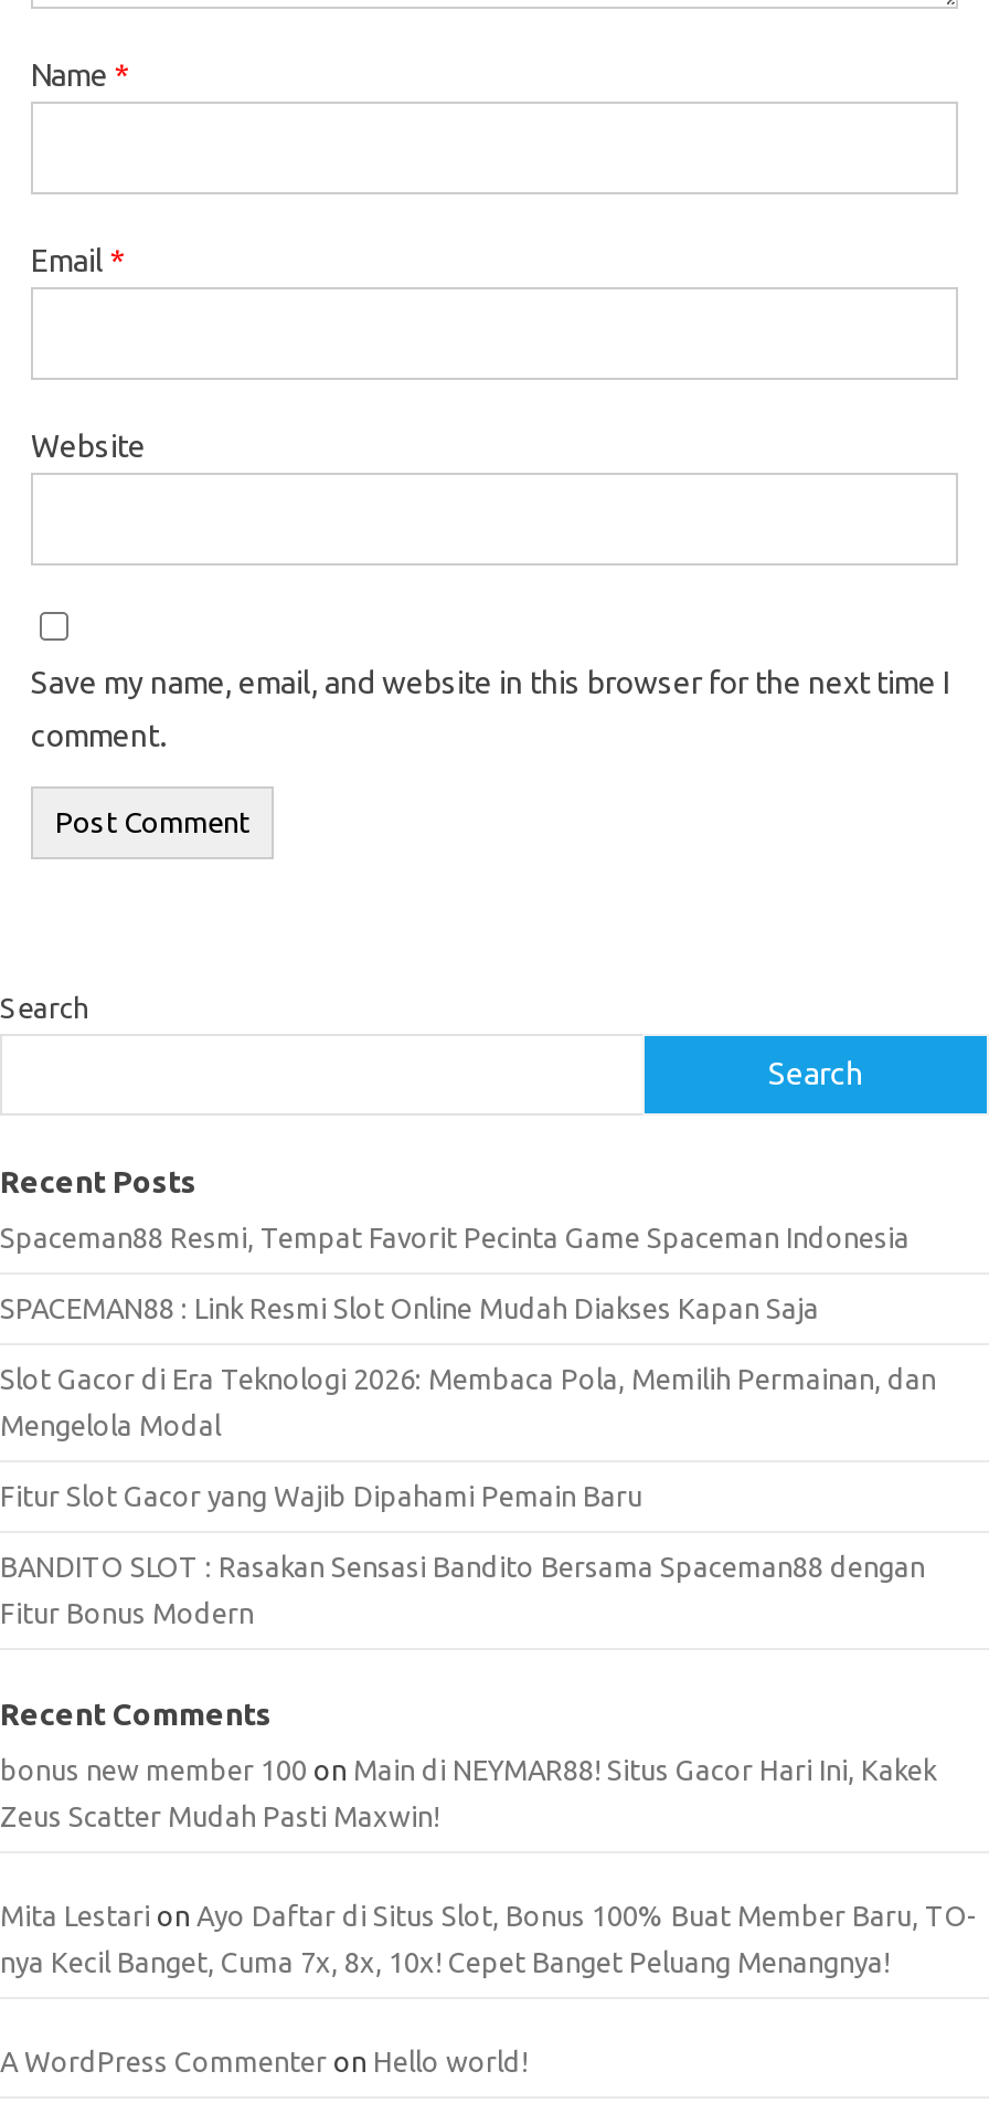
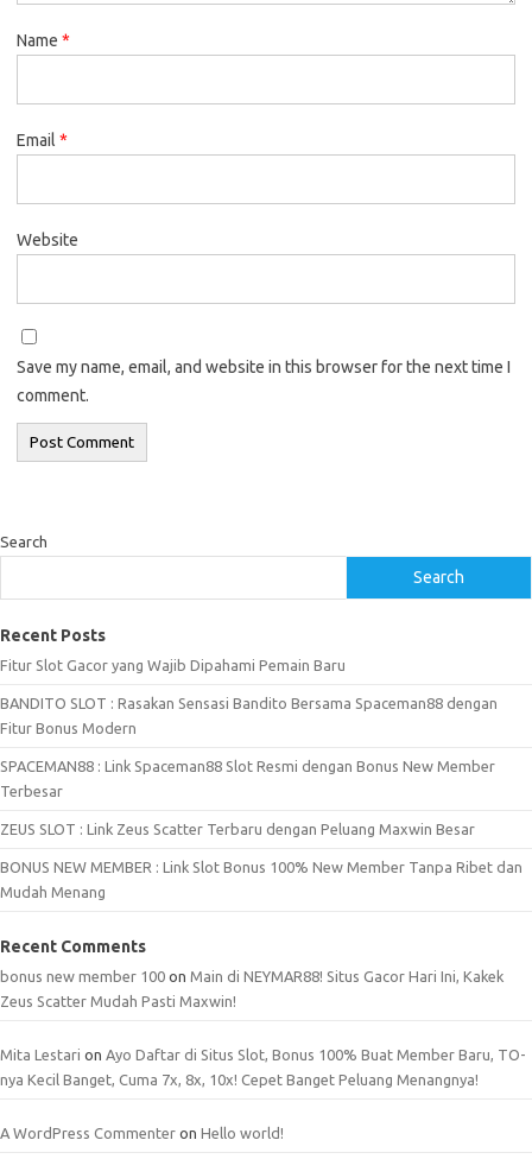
[0,1221,936,1440] Spaceman88 Resmi, Tempat Favorit Pecinta Game Spaceman Indonesia | SPACEMAN88 : Link Resmi Slot Online Mudah Diakses Kapan Saja | Slot Gacor di Era Teknologi 2026: Membaca Pola, Memilih Permainan, dan | Mengelola Modal -> none
moved [0,1480,925,1628] -> [0,656,498,736]: Fitur Slot Gacor yang Wajib Dipahami Pemain Baru | BANDITO SLOT : Rasakan Sensasi Bandito Bersama Spaceman88 dengan | Fitur Bonus Modern
none -> [0,757,522,900] SPACEMAN88 : Link Spaceman88 Slot Resmi dengan Bonus New Member | Terbesar | ZEUS SLOT : Link Zeus Scatter Terbaru dengan Peluang Maxwin Besar | BONUS NEW MEMBER : Link Slot Bonus 100% New Member Tanpa Ribet dan | Mudah Menang

